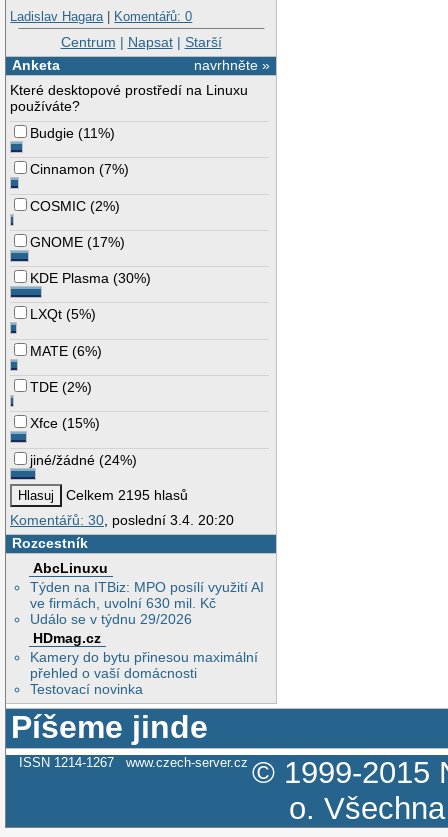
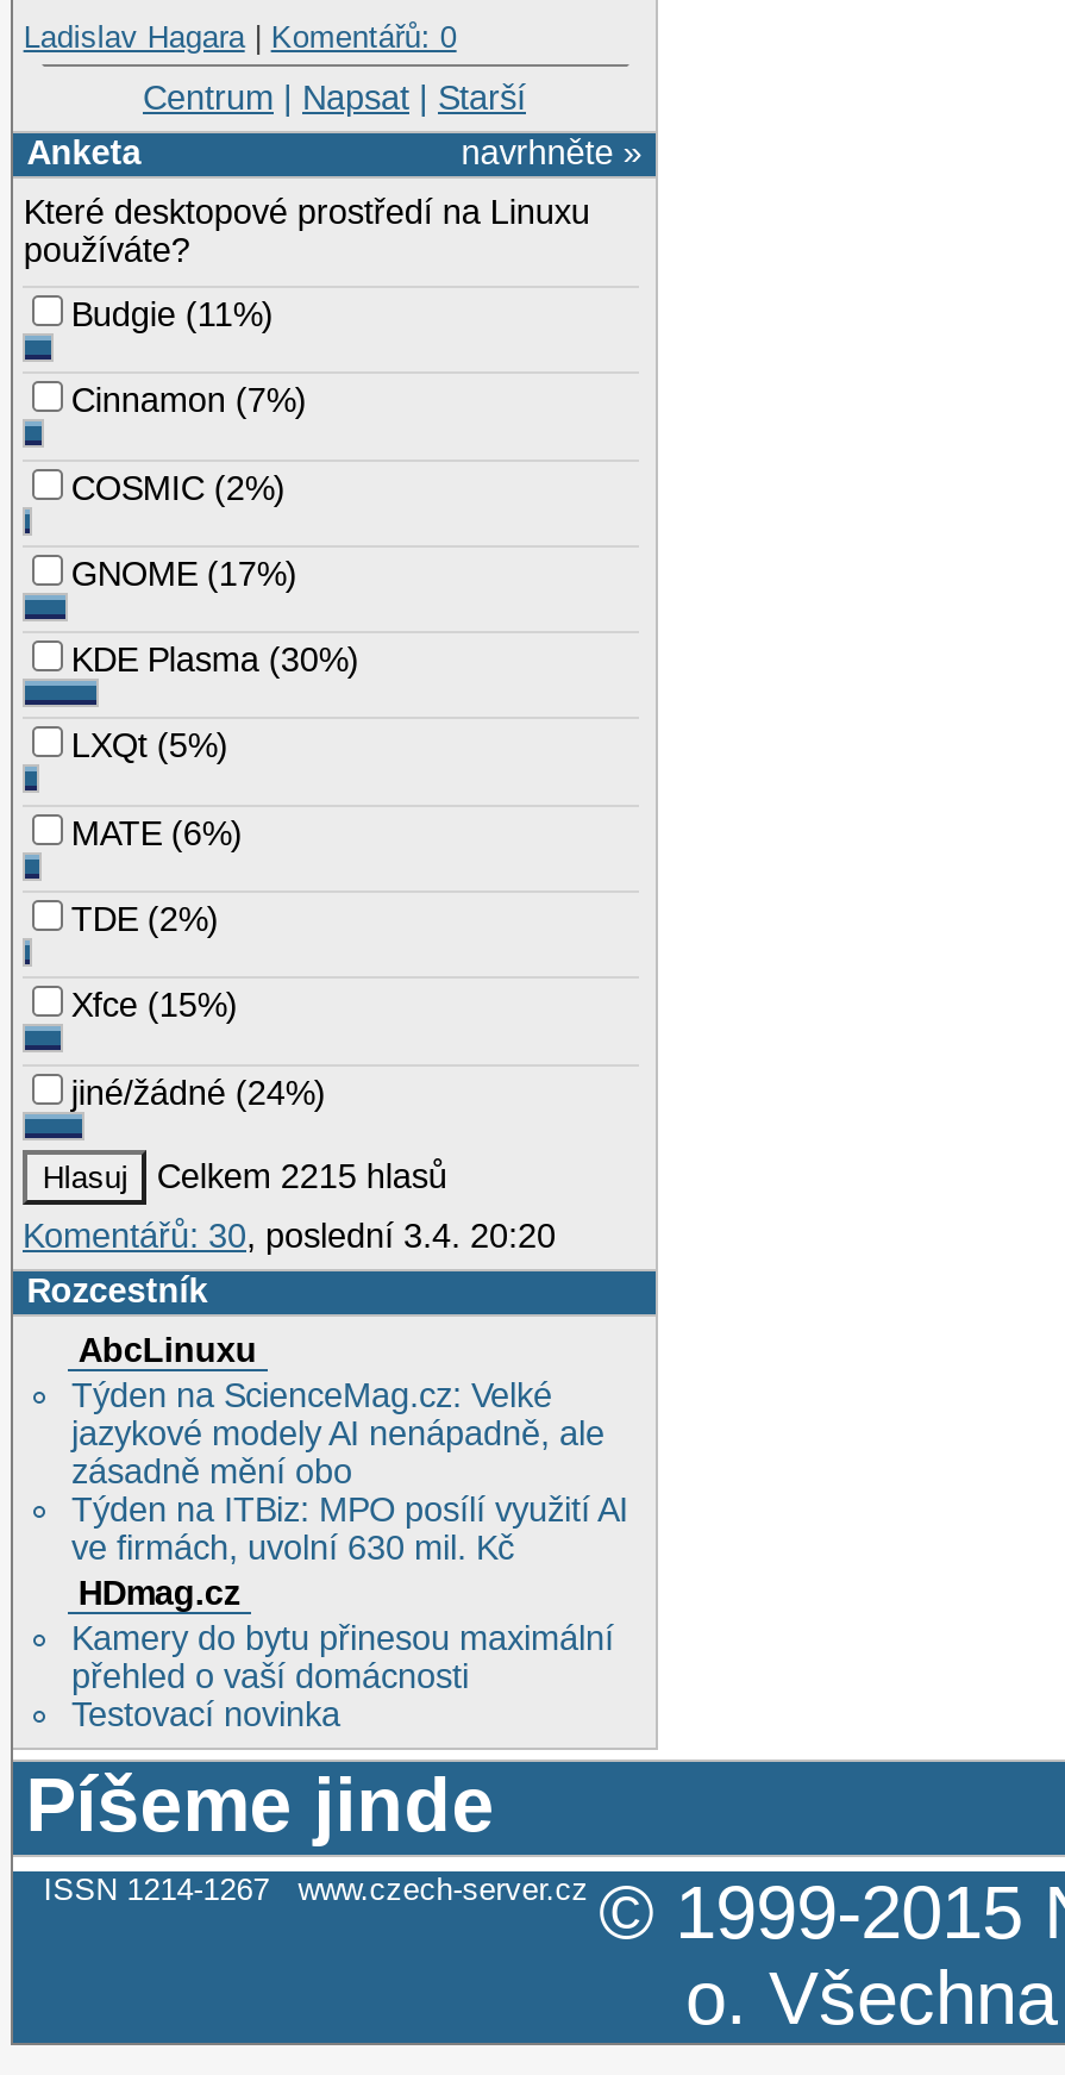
[62,487,188,503] Celkem 2195 hlasů -> [147,1158,447,1196] Celkem 2215 hlasů
none -> [71,1376,604,1490] Týden na ScienceMag.cz: Velké | jazykové modely AI nenápadně, ale | zásadně mění obo
moved [30,579,264,611] -> [71,1490,628,1566]: Týden na ITBiz: MPO posílí využití AI | ve firmách, uvolní 630 mil. Kč
[30,611,192,627] Událo se v týdnu 29/2026 -> none

